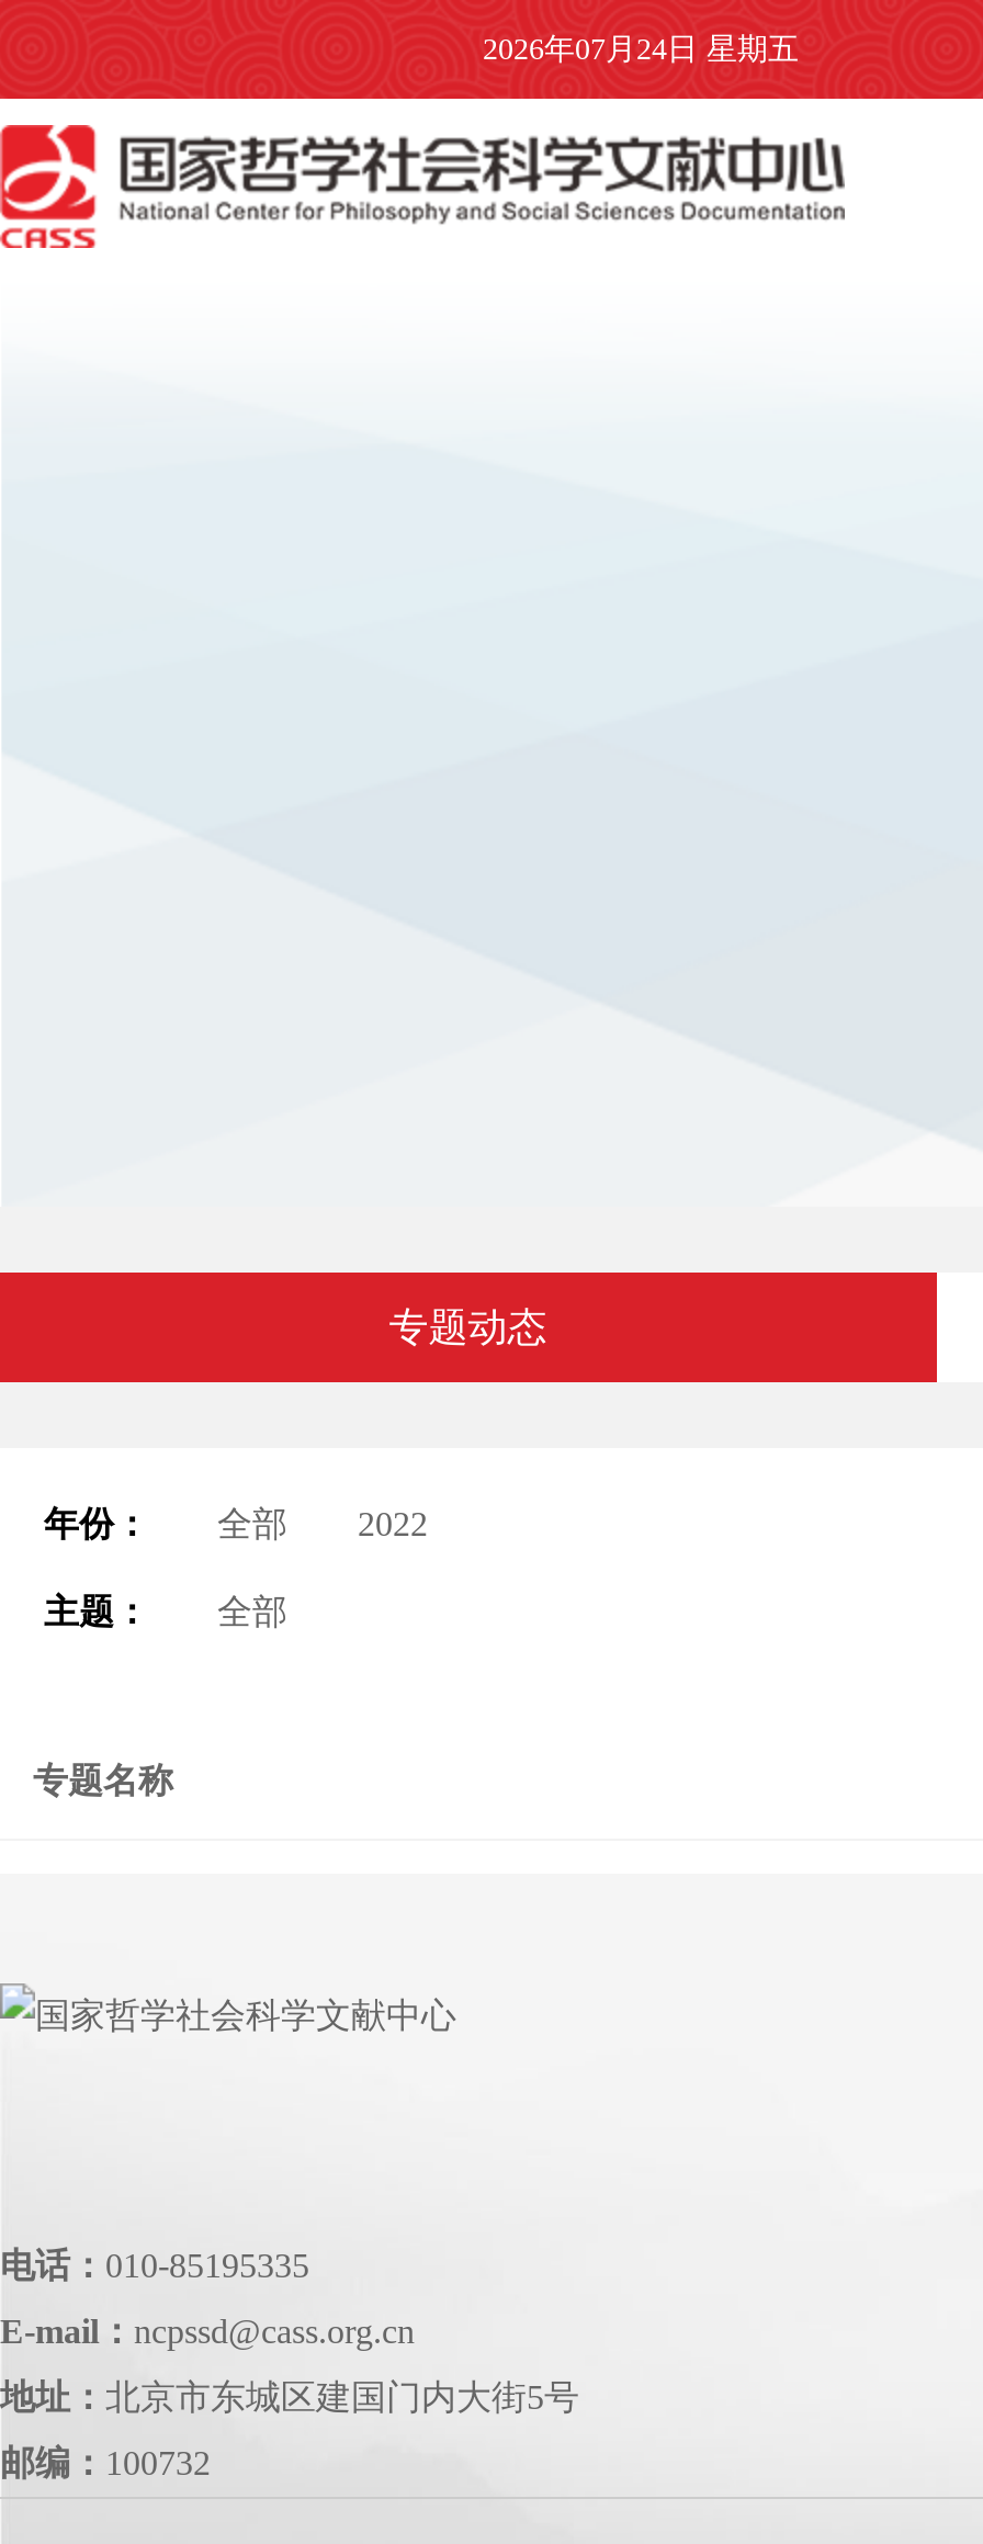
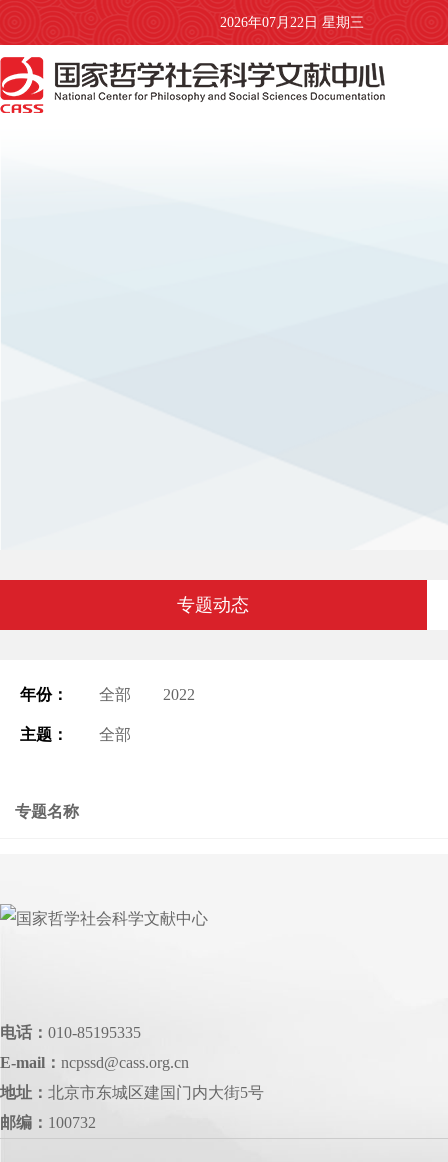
[483,33,799,66] 2026年07月24日 星期五 -> [220,15,364,30] 2026年07月22日 星期三

